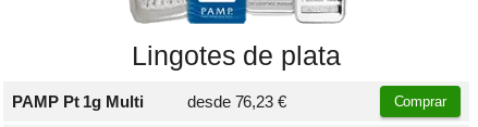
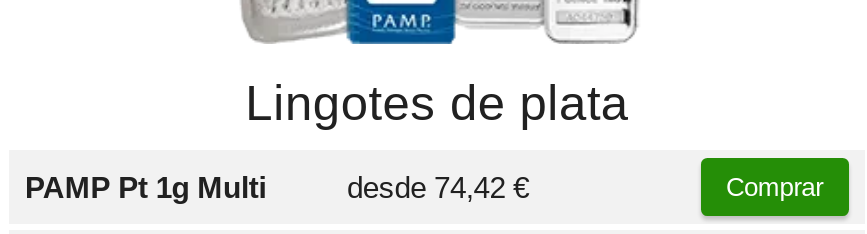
[187,93,286,111] desde 76,23 € -> [347,171,529,205] desde 74,42 €

